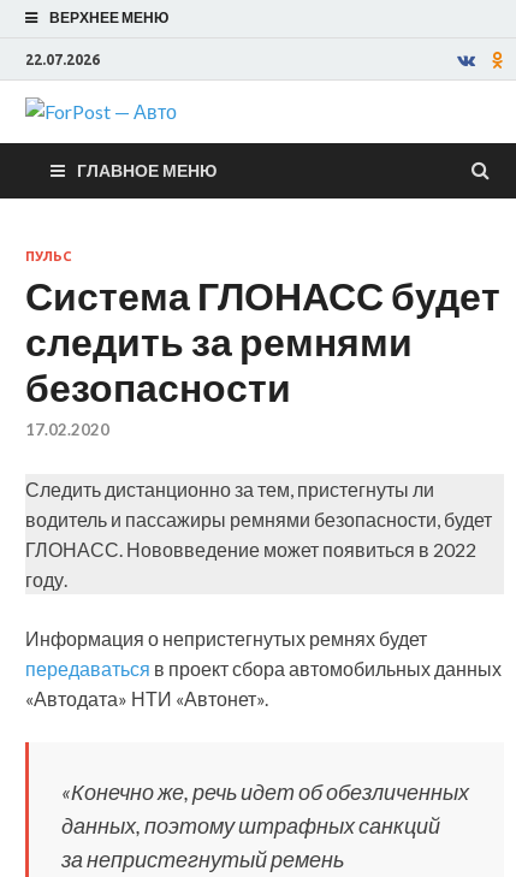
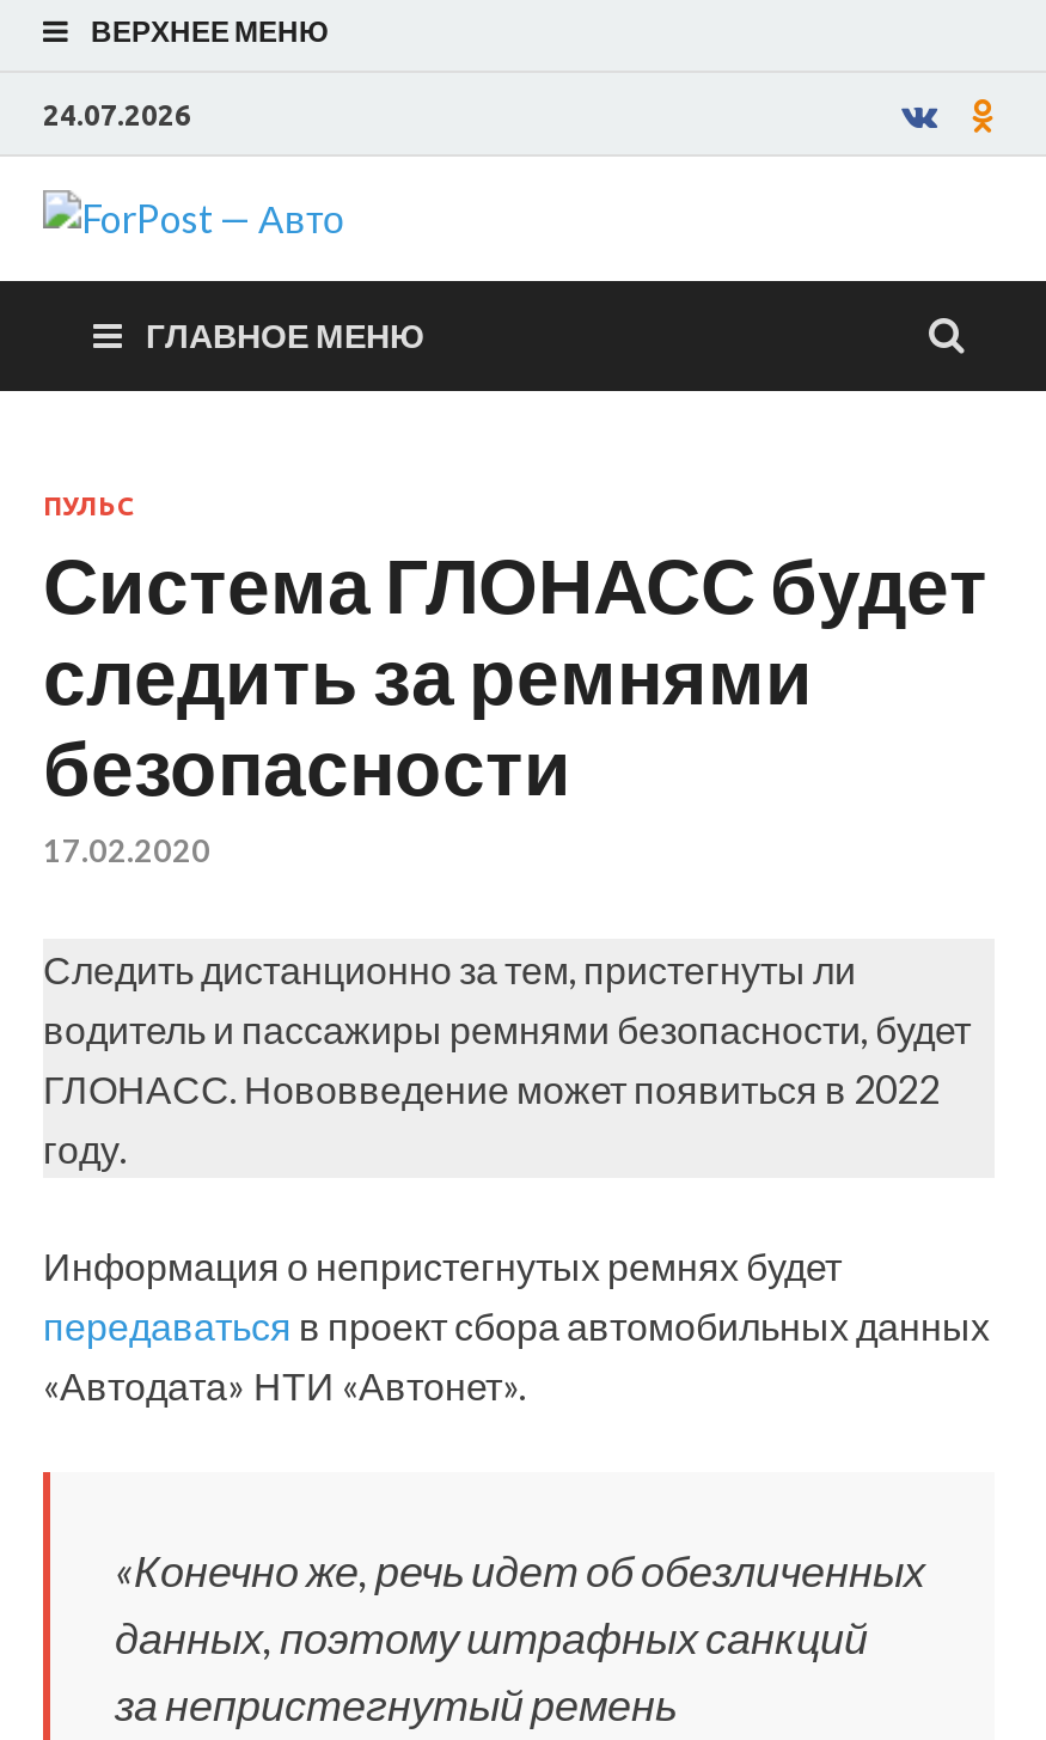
[25,51,100,67] 22.07.2026 -> [43,98,191,129] 24.07.2026

